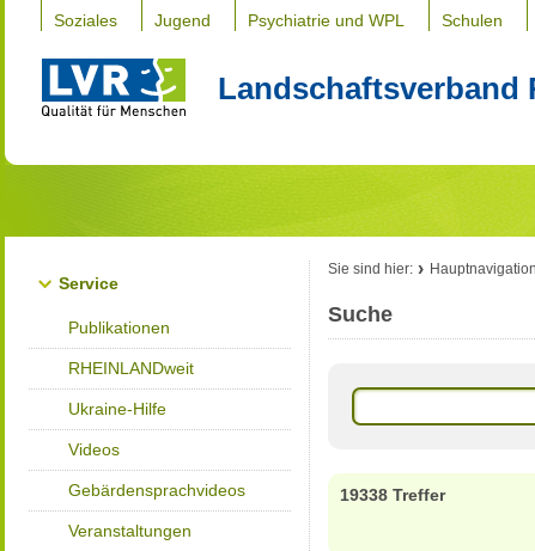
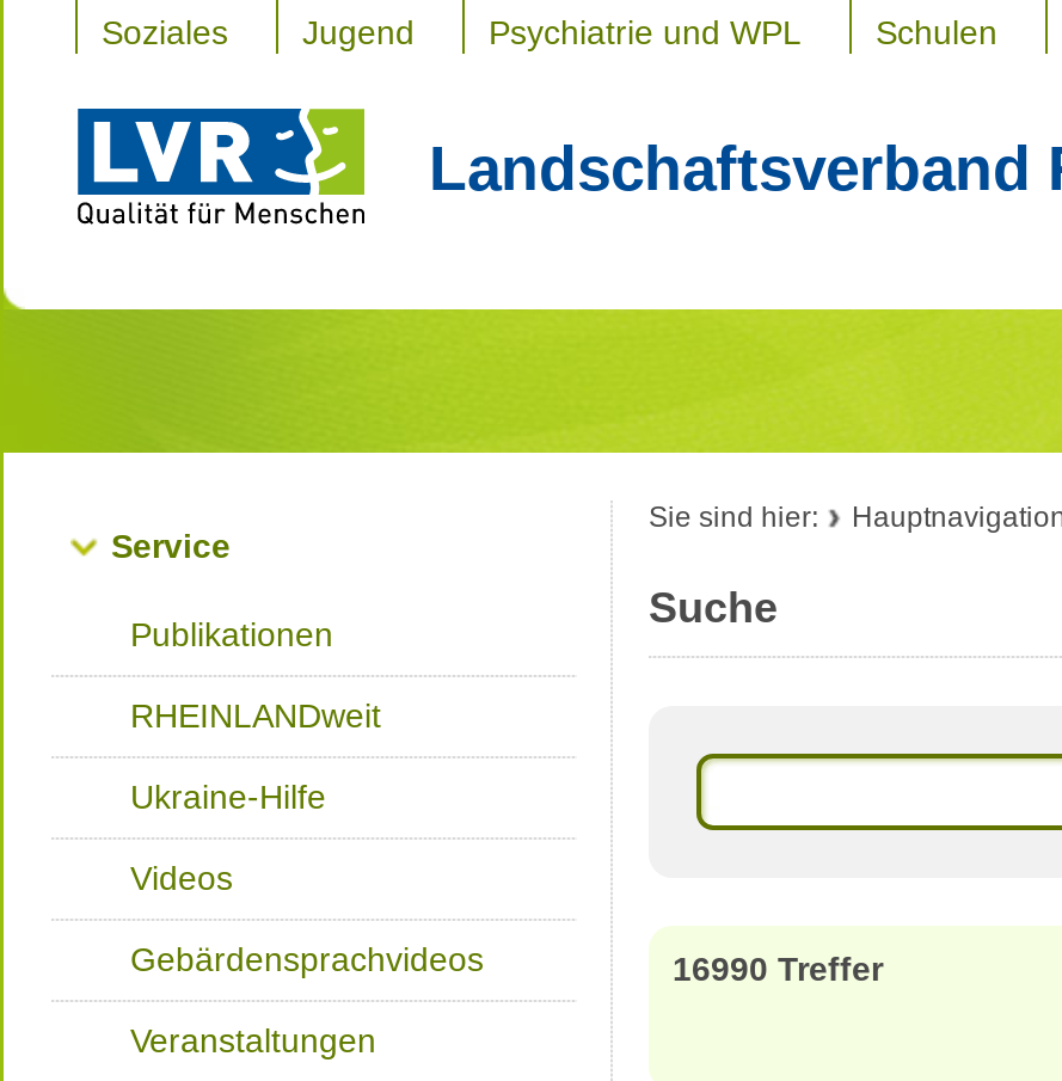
[340,485,445,504] 19338 Treffer -> [673,950,883,988] 16990 Treffer

